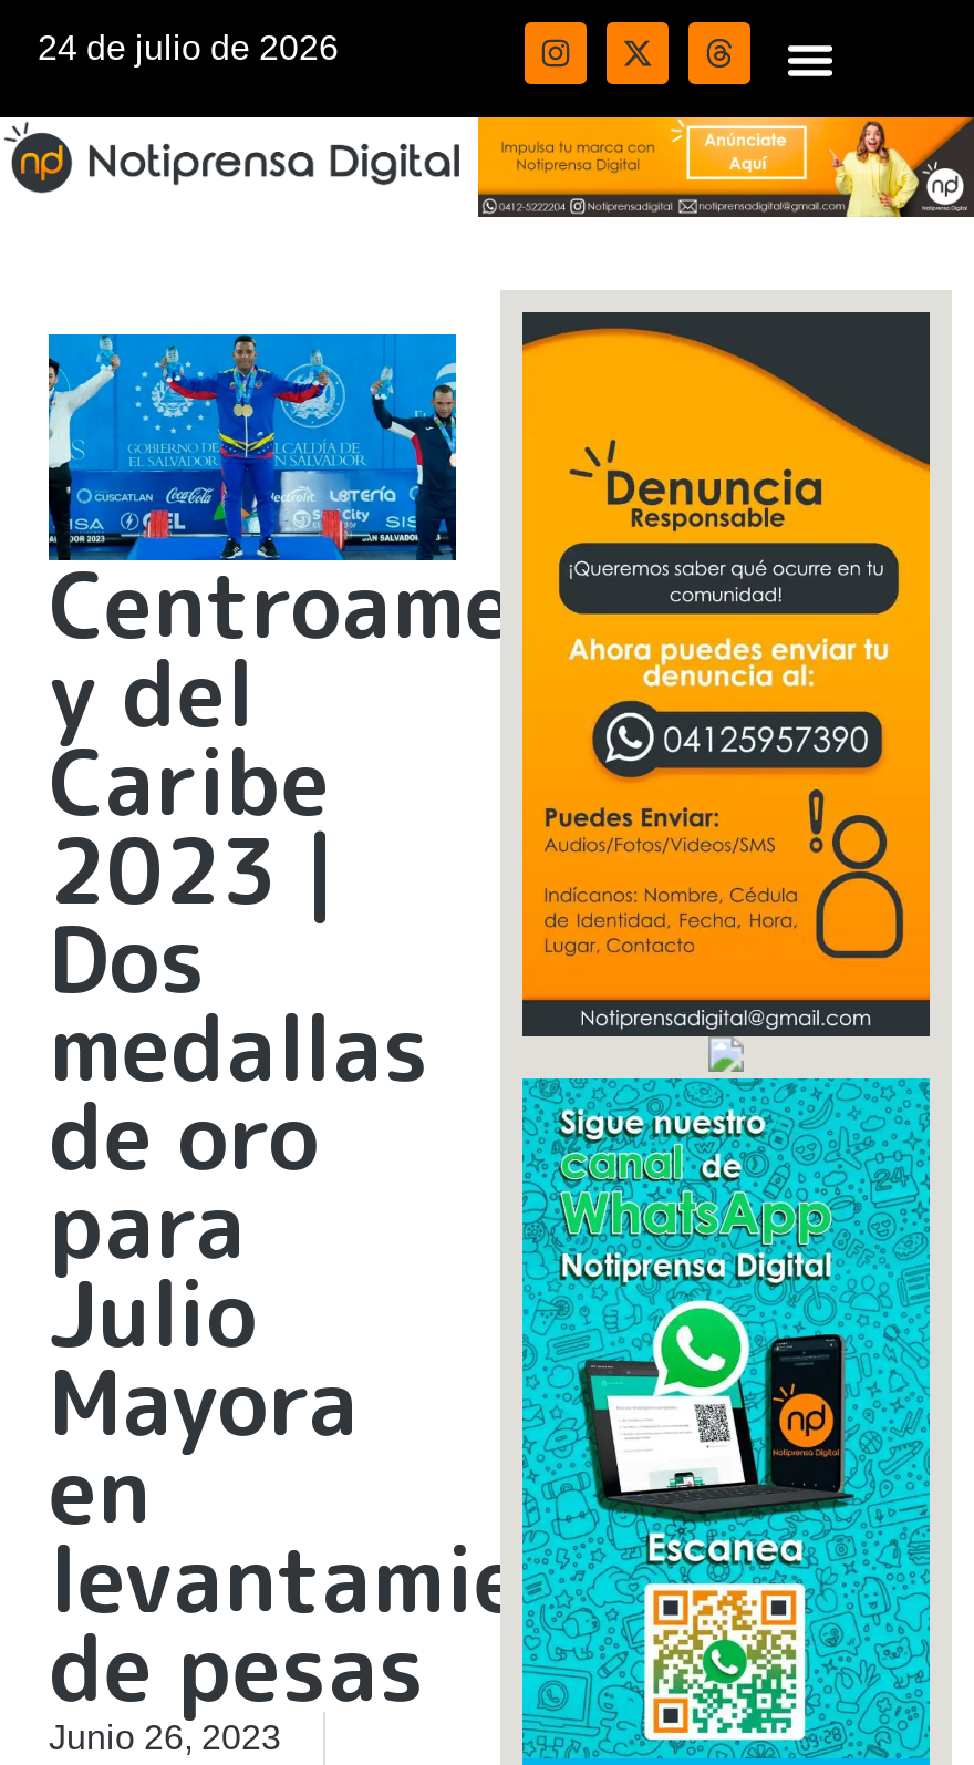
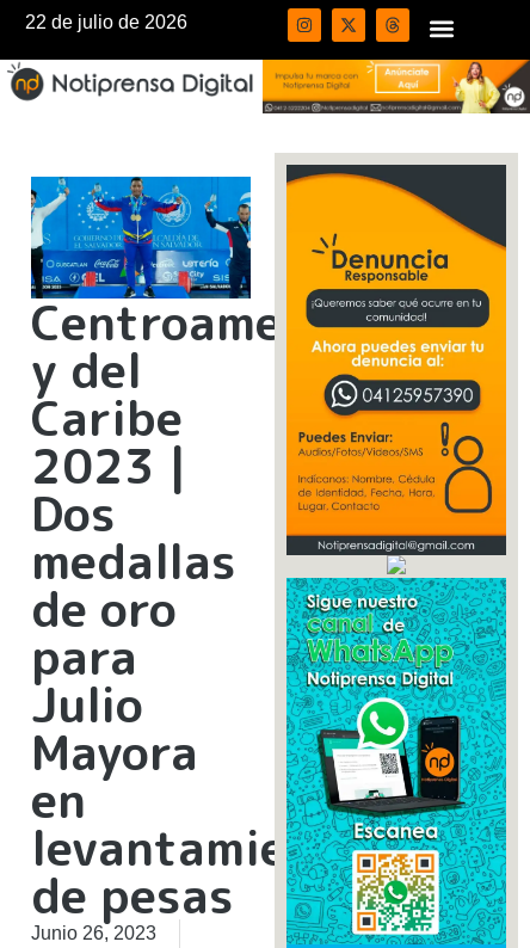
[38,29,339,66] 24 de julio de 2026 -> [25,12,187,32] 22 de julio de 2026

